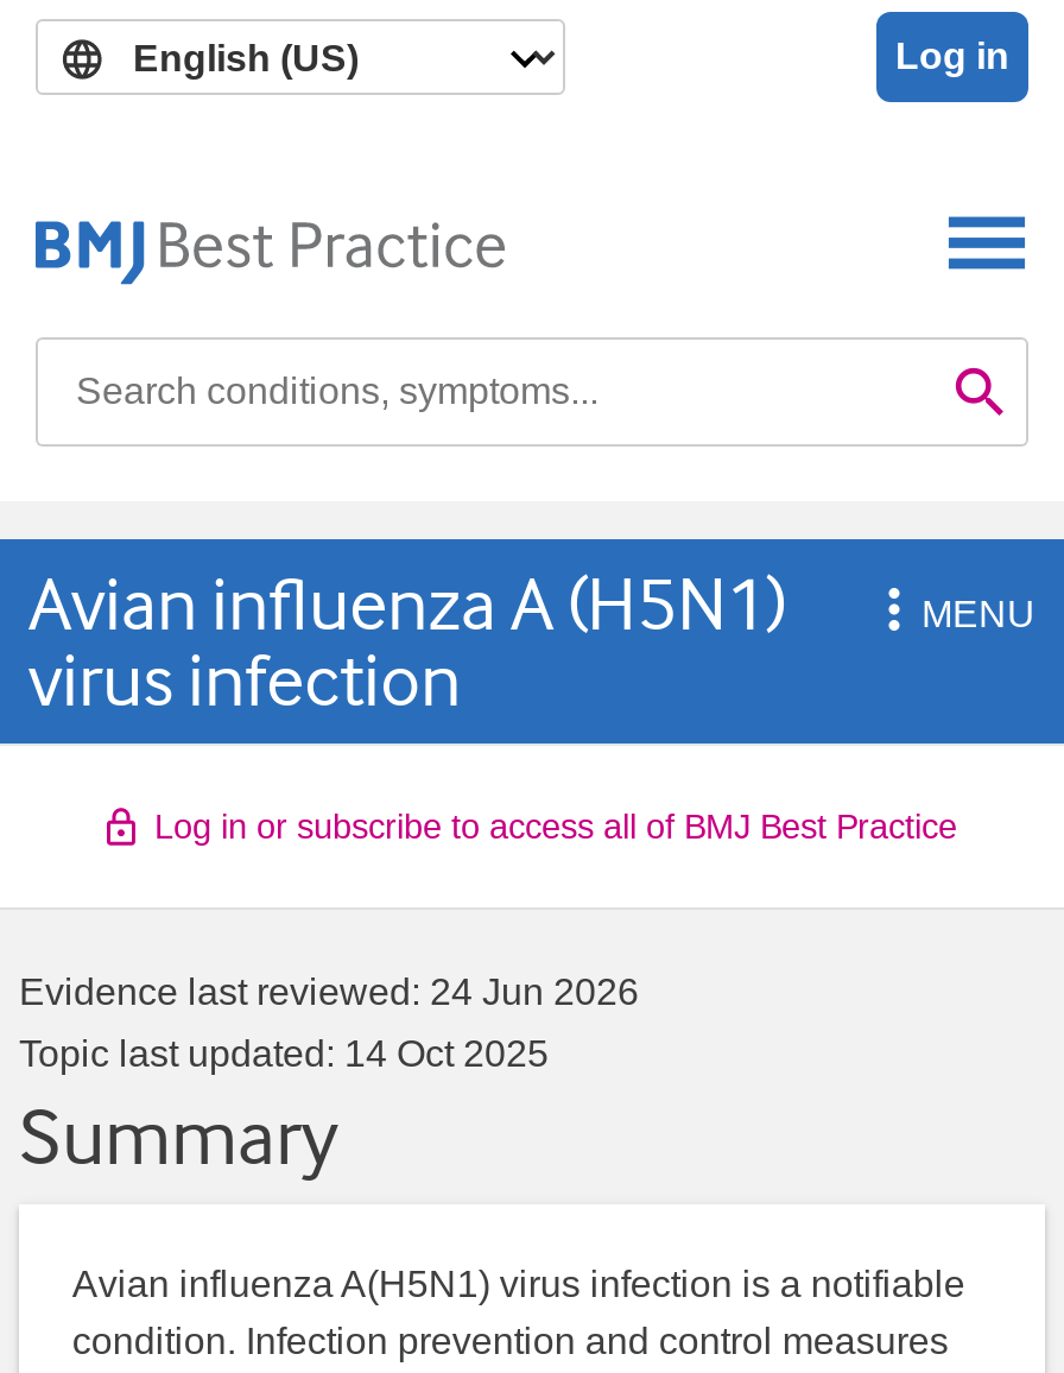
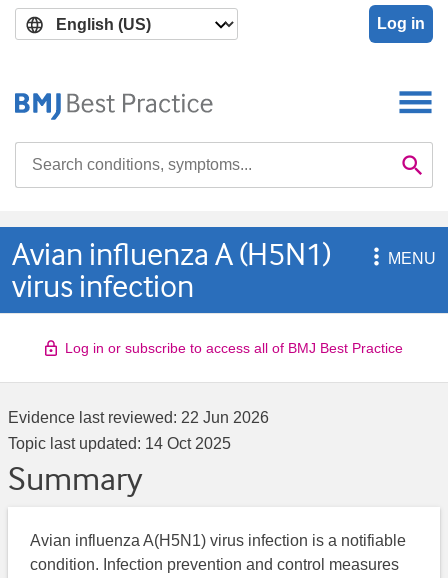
[19,972,639,1012] Evidence last reviewed: 24 Jun 2026 -> [8,409,269,426] Evidence last reviewed: 22 Jun 2026

